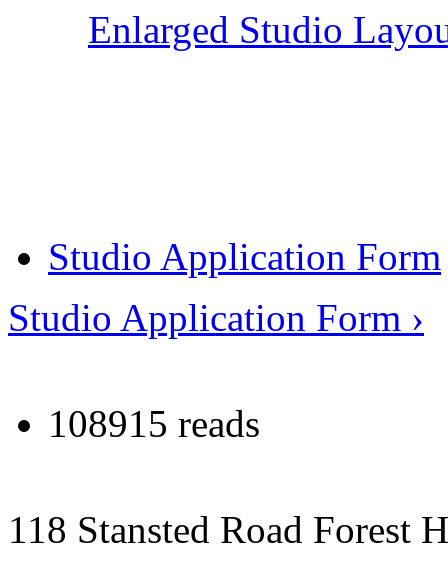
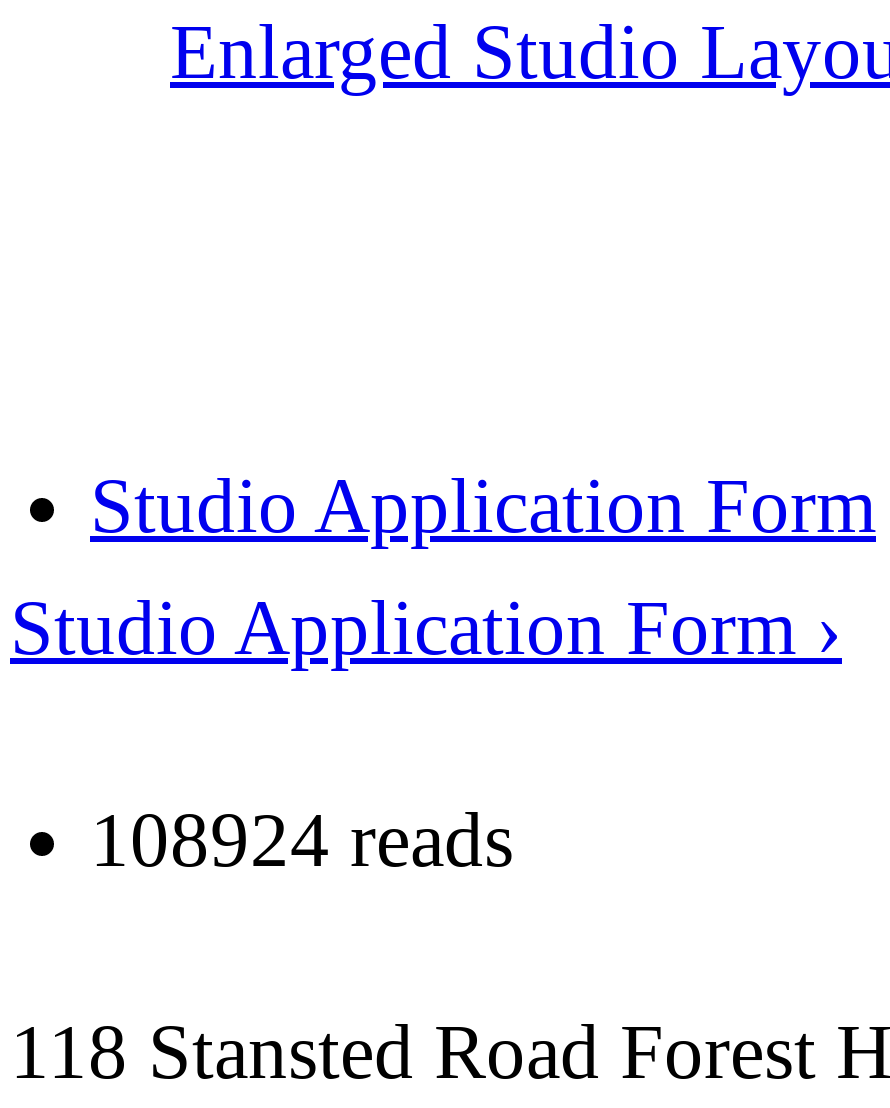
[48,402,260,445] 108915 reads -> [90,797,514,883] 108924 reads

